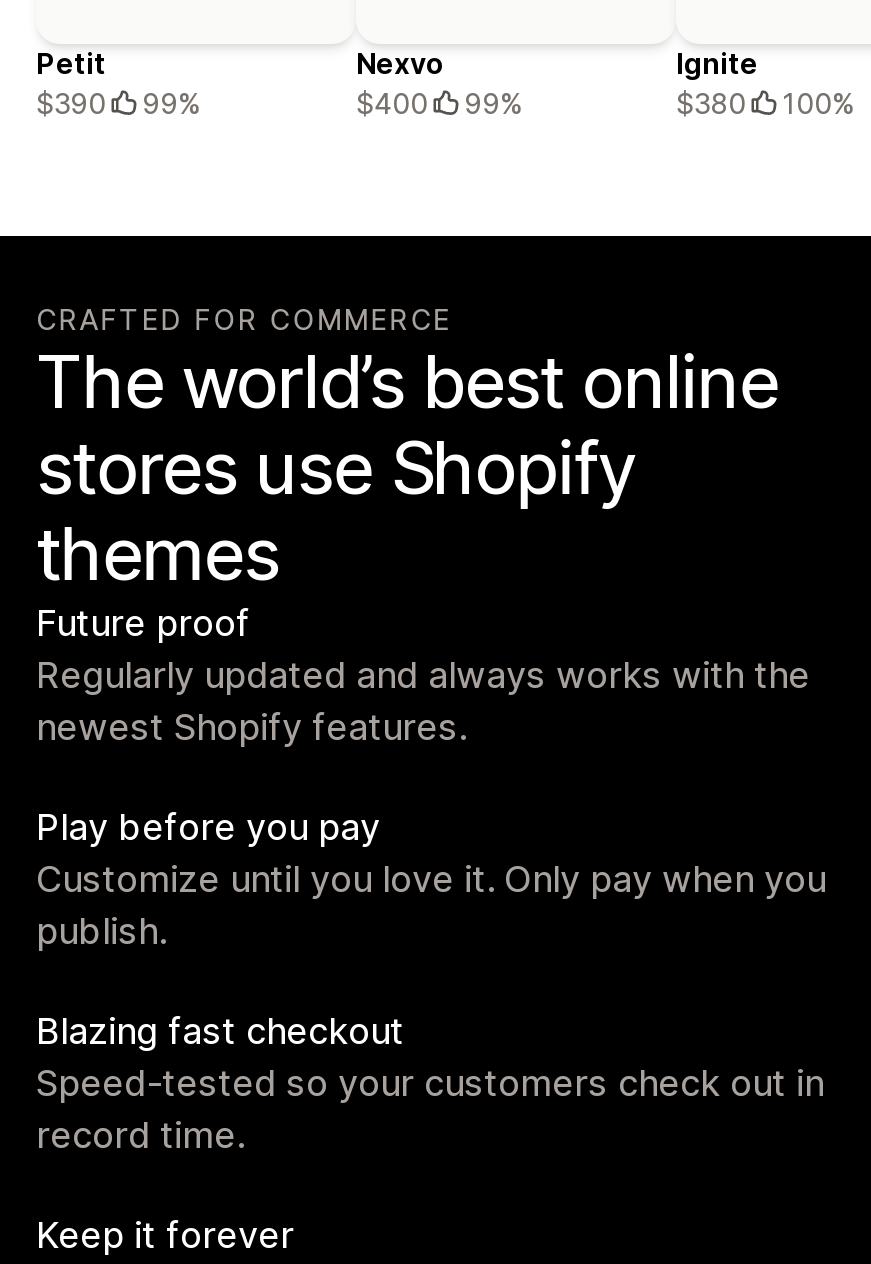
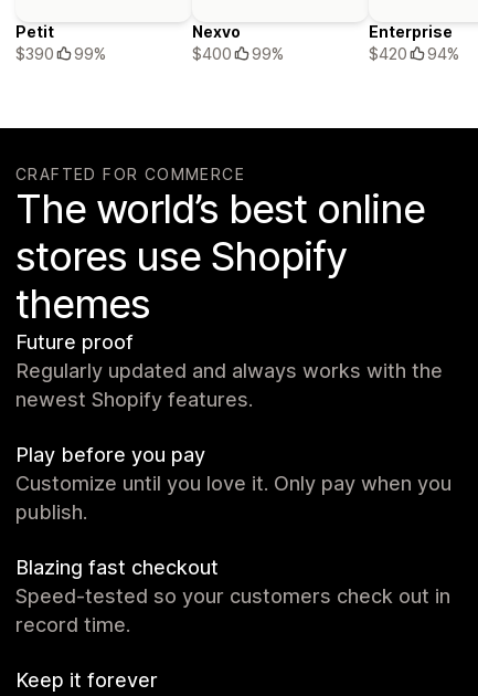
[676,47,854,121] Ignite | $380 | 100% -> [369,22,459,63] Enterprise | $420 | 94%

